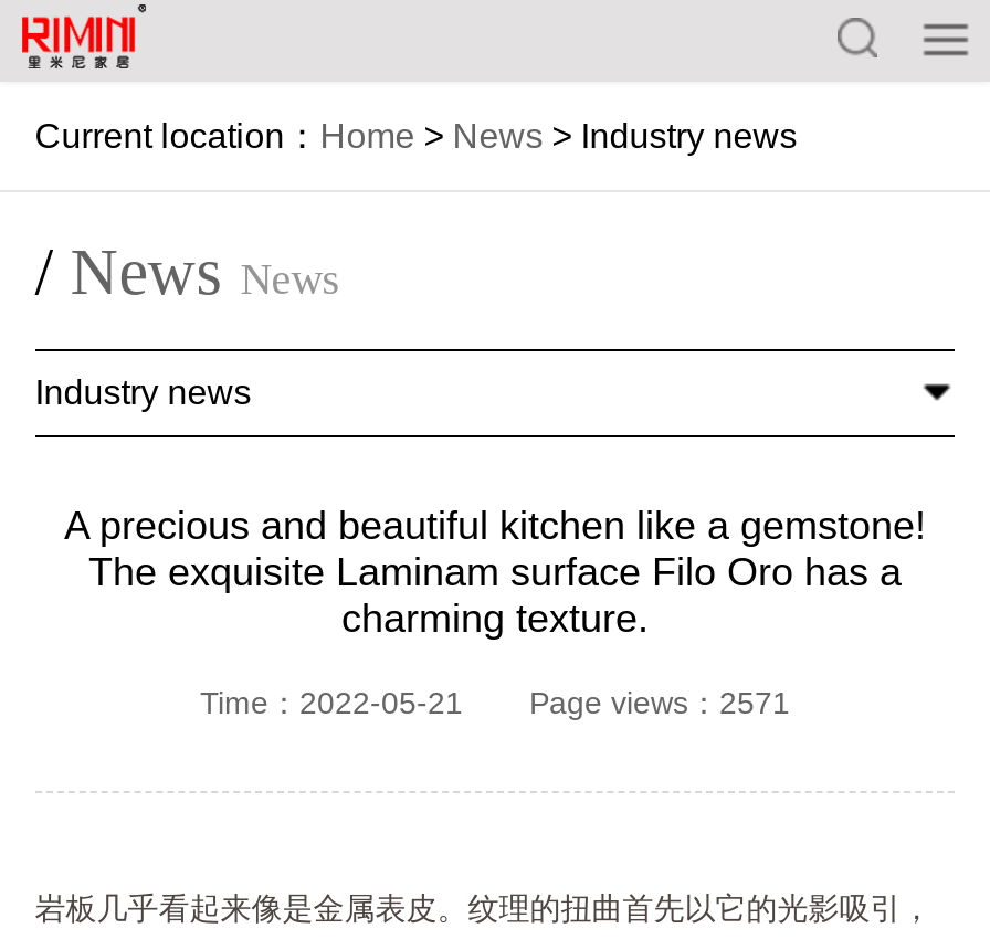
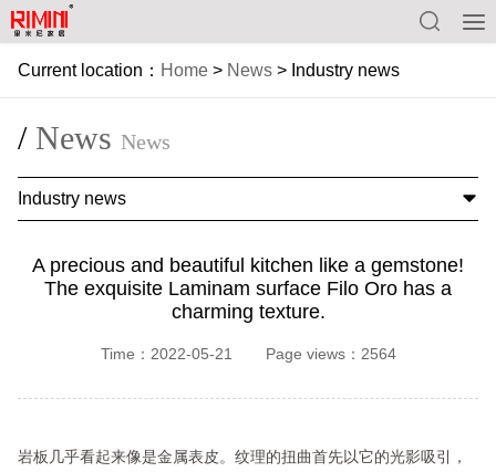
[200,685,790,720] Time：2022-05-21 Page views：2571 -> [100,345,396,363] Time：2022-05-21 Page views：2564

